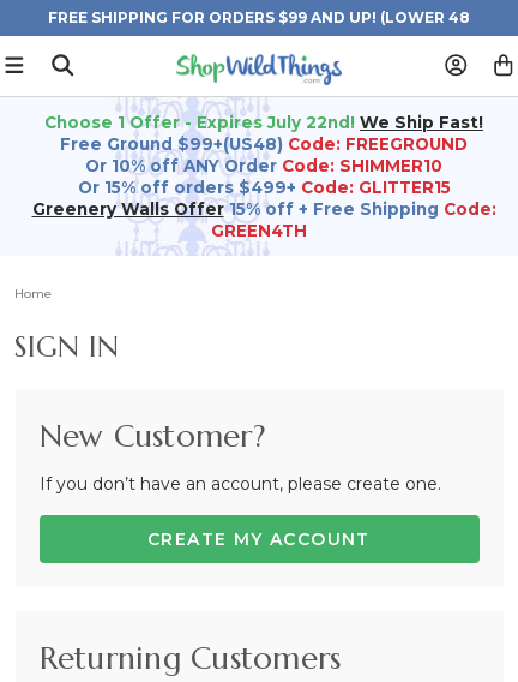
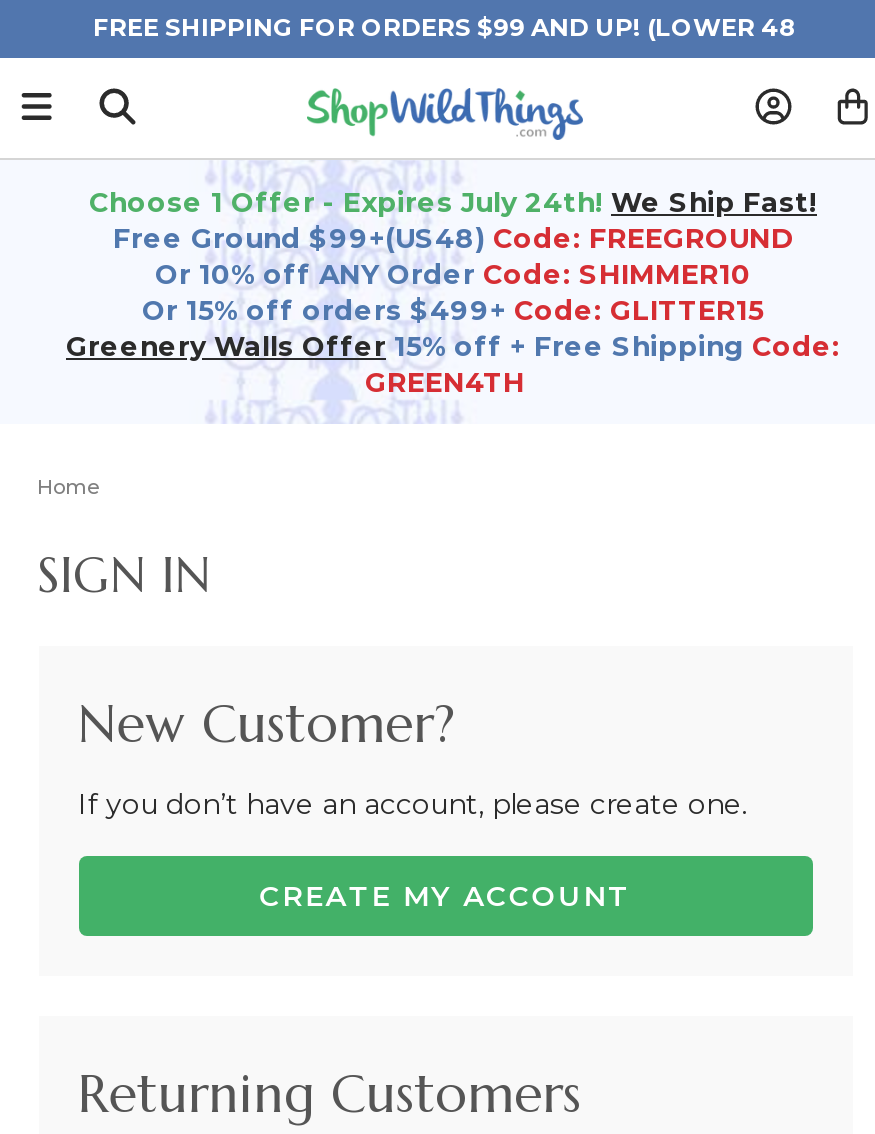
[44,113,483,132] Choose 1 Offer - Expires July 22nd! We Ship Fast! -> [89,186,817,218] Choose 1 Offer - Expires July 24th! We Ship Fast!

